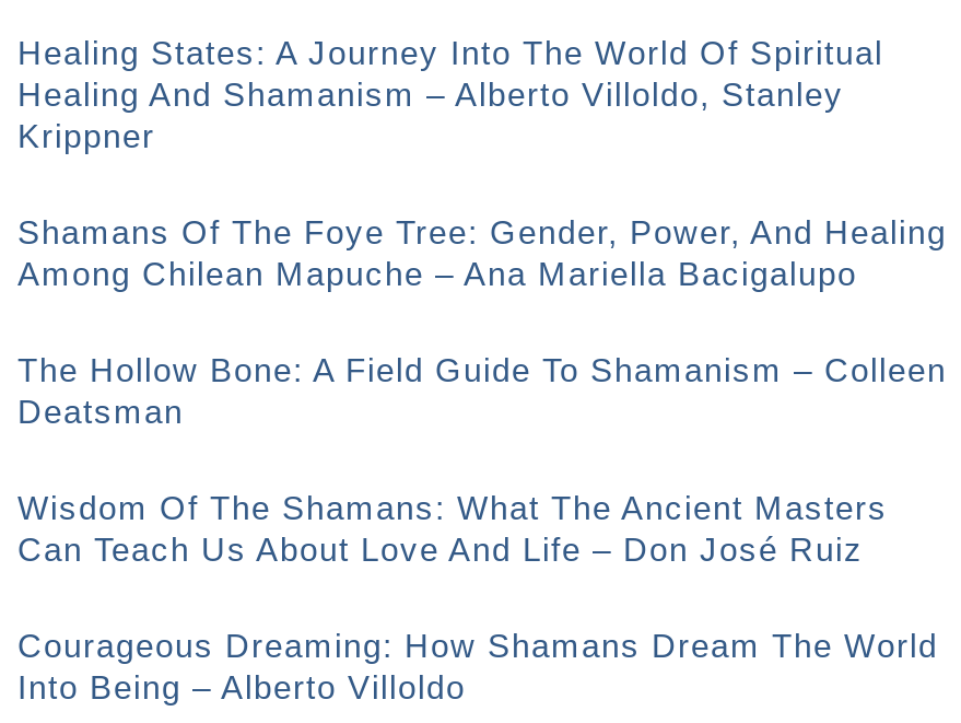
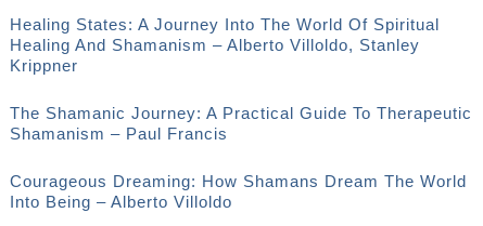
[17,213,947,568] Shamans Of The Foye Tree: Gender, Power, And Healing | Among Chilean Mapuche – Ana Mariella Bacigalupo | The Hollow Bone: A Field Guide To Shamanism – Colleen | Deatsman | Wisdom Of The Shamans: What The Ancient Masters | Can Teach Us About Love And Life – Don José Ruiz -> [10,104,472,143] The Shamanic Journey: A Practical Guide To Therapeutic | Shamanism – Paul Francis

